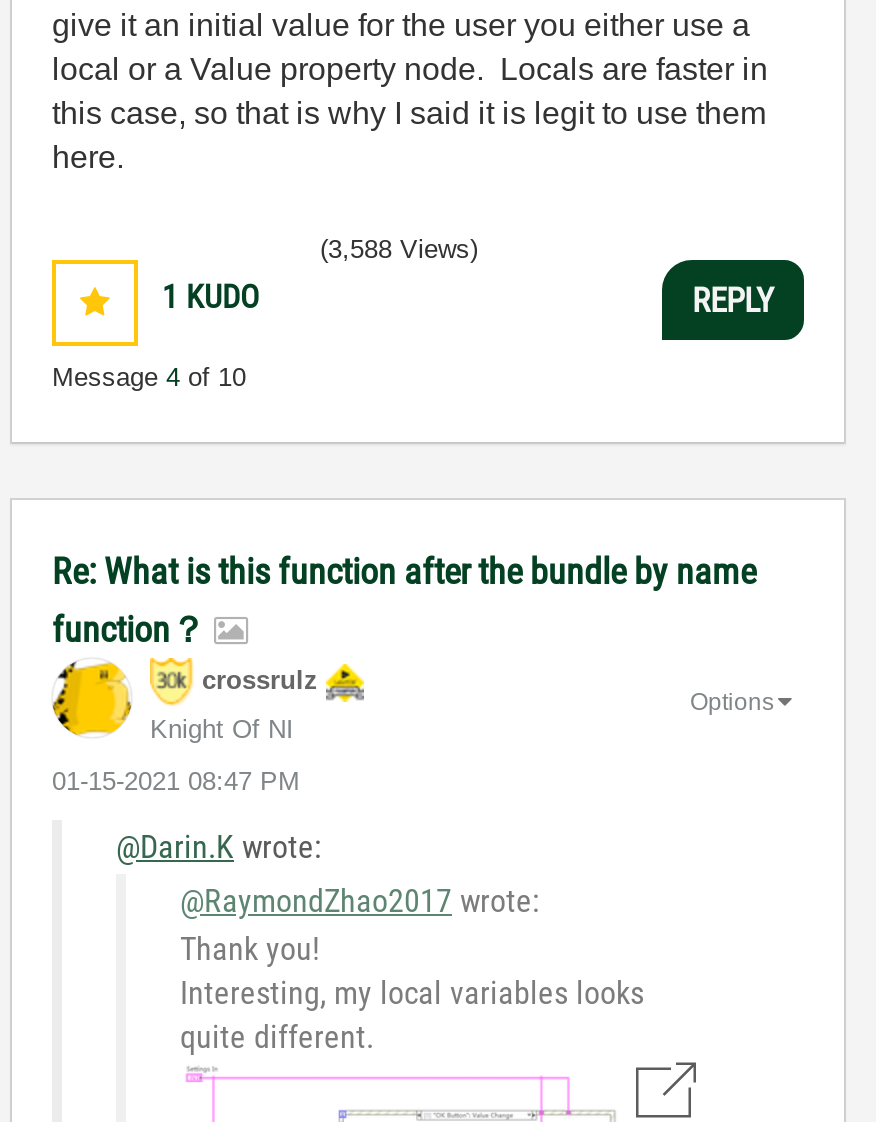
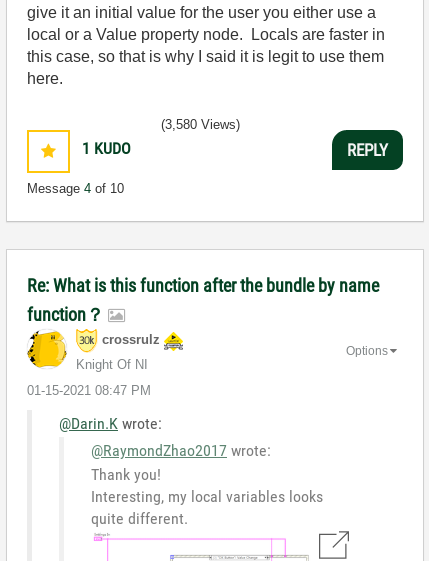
[320,234,478,264] (3,588 Views) -> [161,117,240,132] (3,580 Views)

